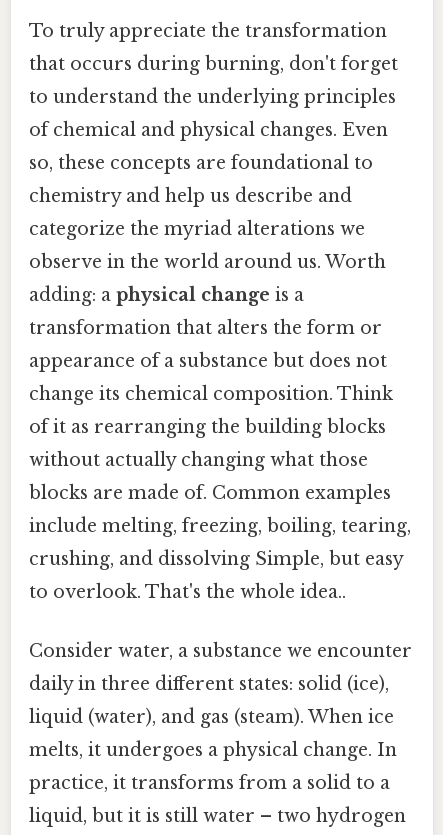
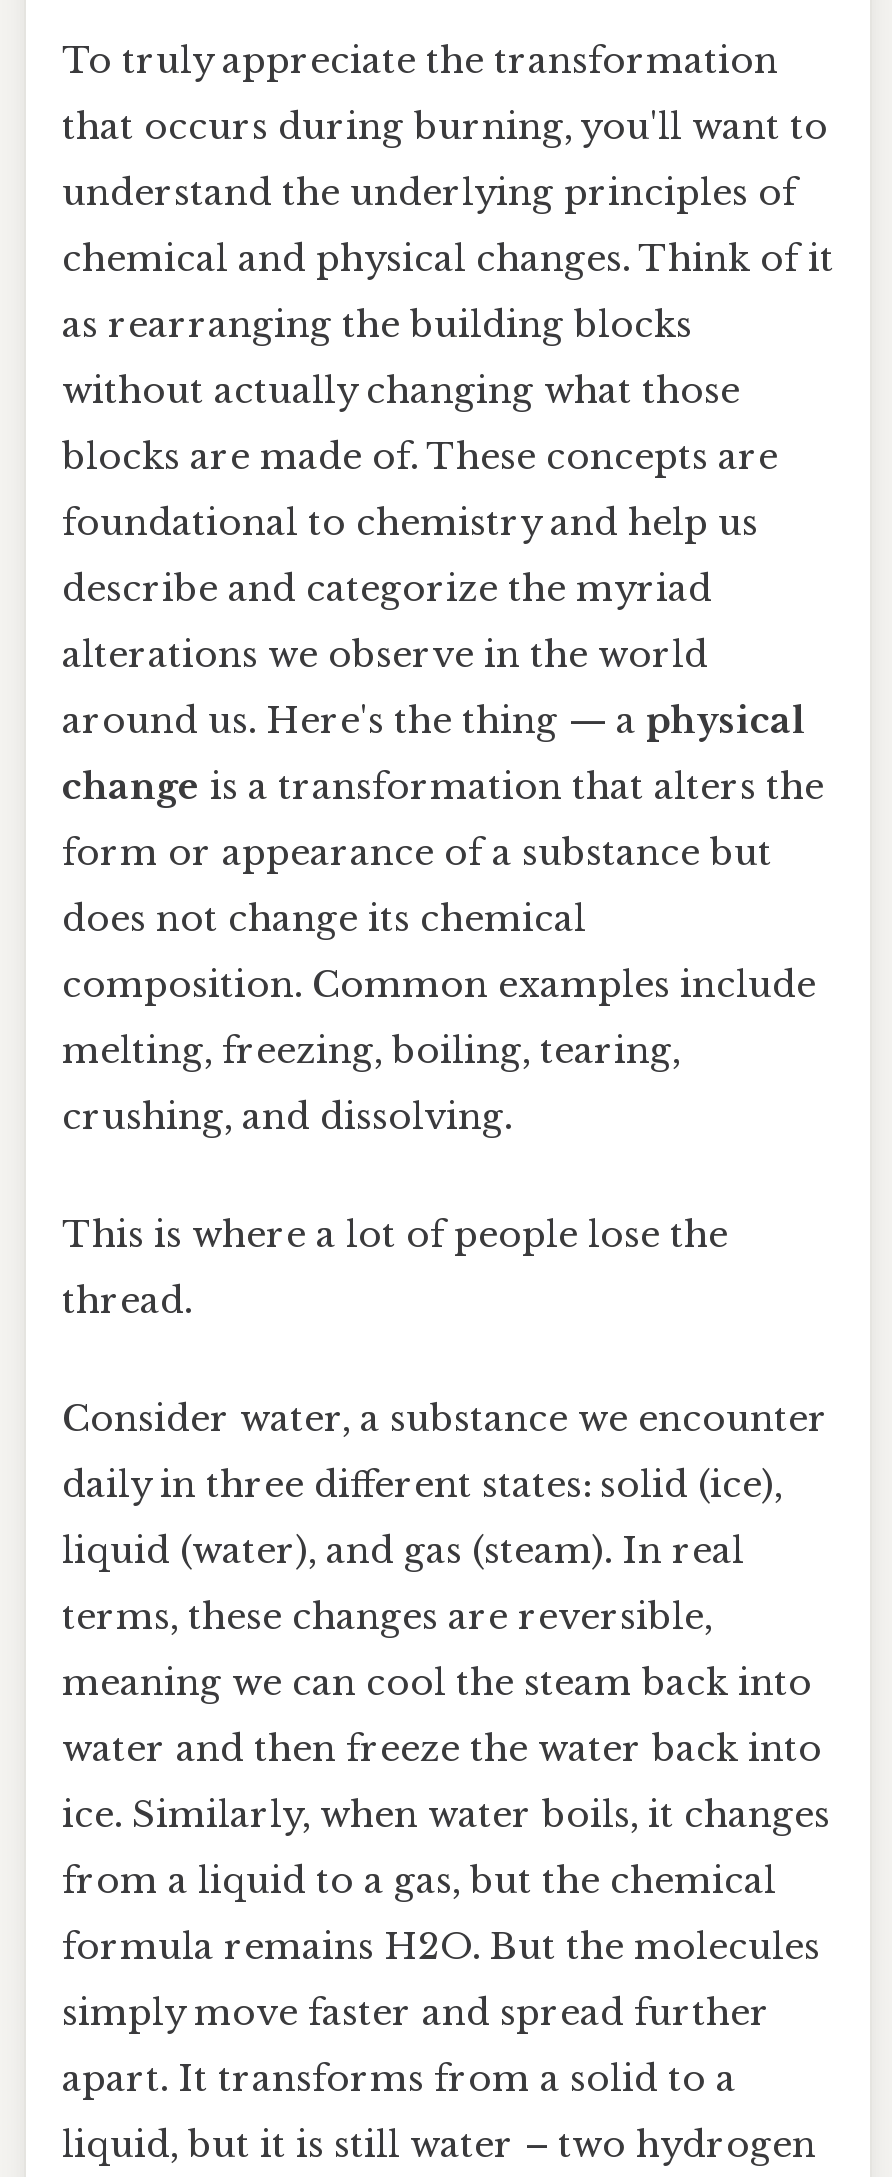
[29,53,398,438] that occurs during burning, don't forget | to understand the underlying principles | of chemical and physical changes. Even | so, these concepts are foundational to | chemistry and help us describe and | categorize the myriad alterations we | observe in the world around us. Worth | adding: a physical change is a | transformation that alters the form or | appearance of a substance but does not | change its chemical composition. Think | of it as rearranging the building blocks -> [62,104,834,346] that occurs during burning, you'll want to | understand the underlying principles of | chemical and physical changes. Think of it | as rearranging the building blocks
moved [29,449,368,471] -> [62,368,740,412]: without actually changing what those
[29,482,411,603] blocks are made of. Common examples | include melting, freezing, boiling, tearing, | crushing, and dissolving Simple, but easy | to overlook. That's the whole idea.. -> [62,434,824,1323] blocks are made of. These concepts are | foundational to chemistry and help us | describe and categorize the myriad | alterations we observe in the world | around us. Here's the thing — a physical | change is a transformation that alters the | form or appearance of a substance but | does not change its chemical | composition. Common examples include | melting, freezing, boiling, tearing, | crushing, and dissolving. | This is where a lot of people lose the | thread.
[29,706,397,794] liquid (water), and gas (steam). When ice | melts, it undergoes a physical change. In | practice, it transforms from a solid to a -> [62,1529,830,2101] liquid (water), and gas (steam). In real | terms, these changes are reversible, | meaning we can cool the steam back into | water and then freeze the water back into | ice. Similarly, when water boils, it changes | from a liquid to a gas, but the chemical | formula remains H2O. But the molecules | simply move faster and spread further | apart. It transforms from a solid to a

